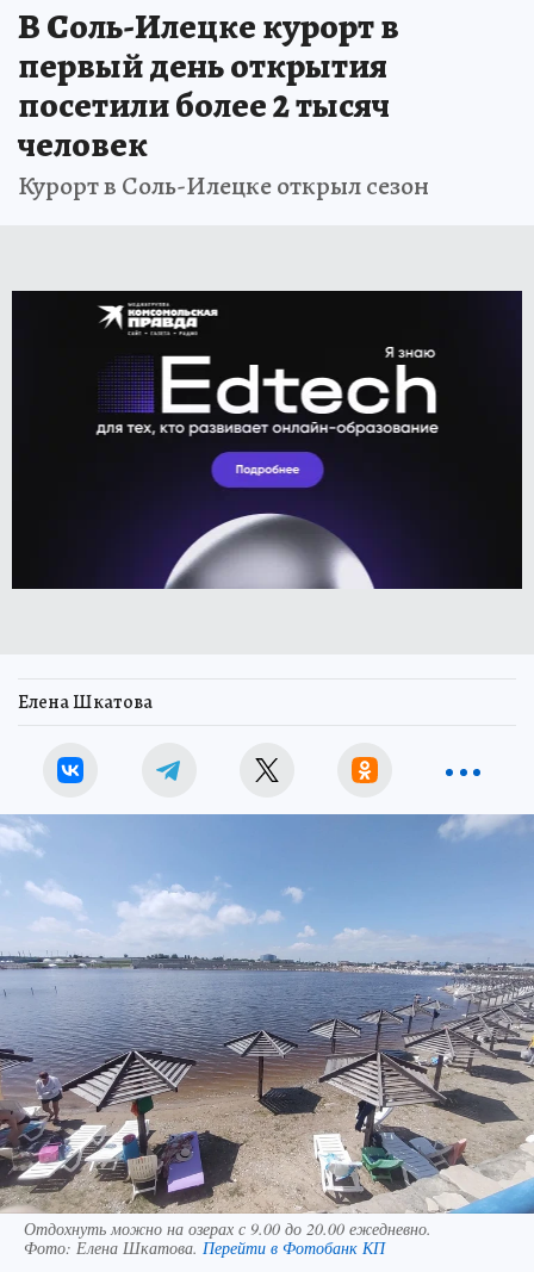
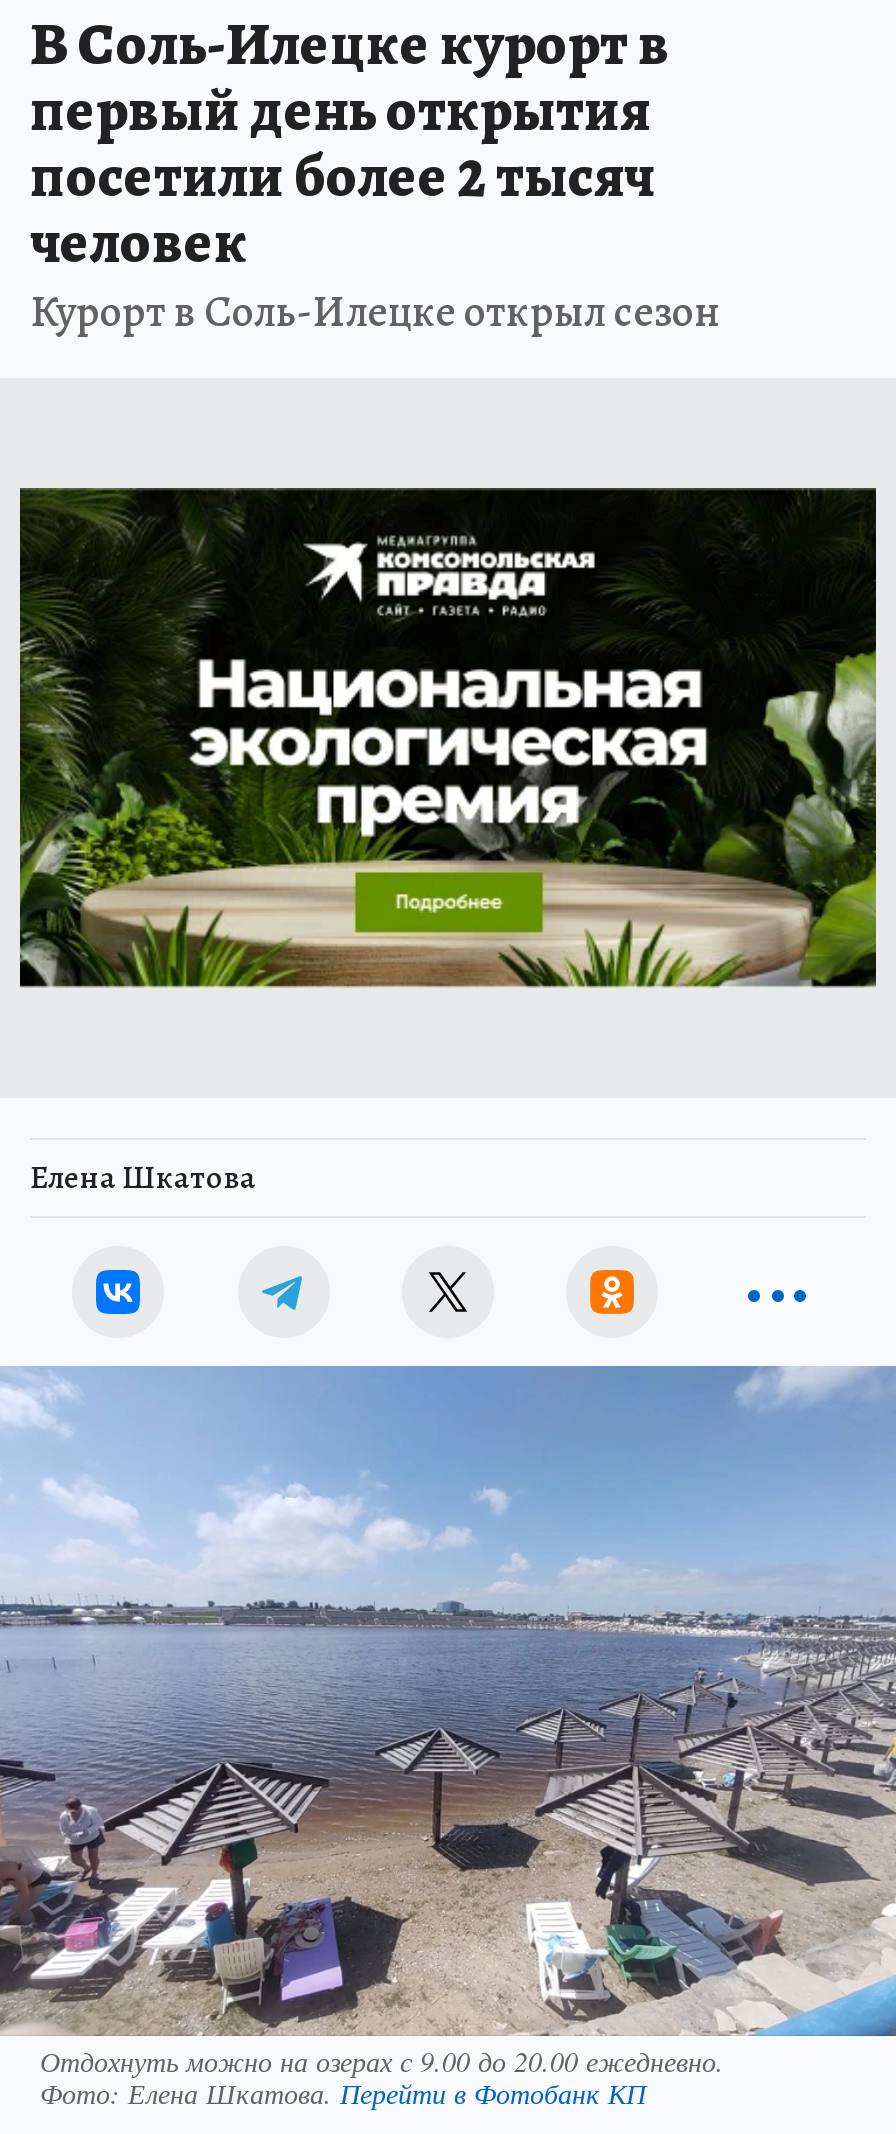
[11,291,523,590] [image] -> [18,488,878,990] [image]

